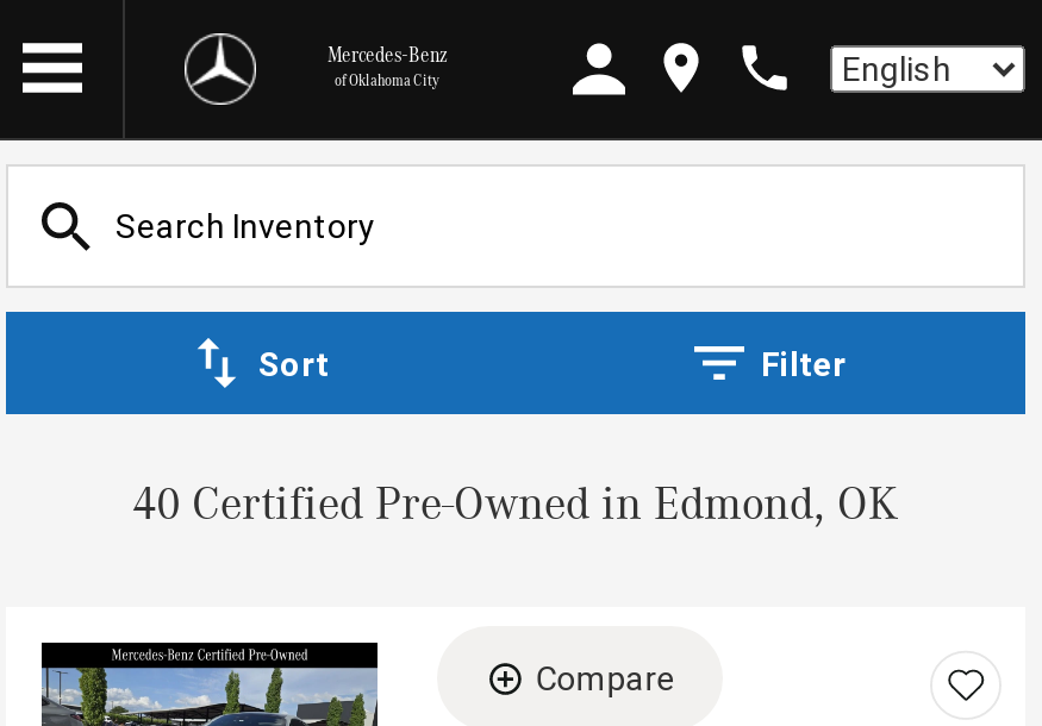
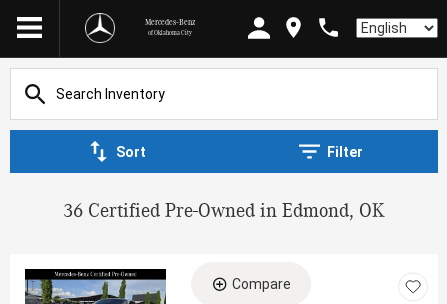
[132,481,899,528] 40 Certified Pre-Owned in Edmond, OK -> [63,201,385,221] 36 Certified Pre-Owned in Edmond, OK

